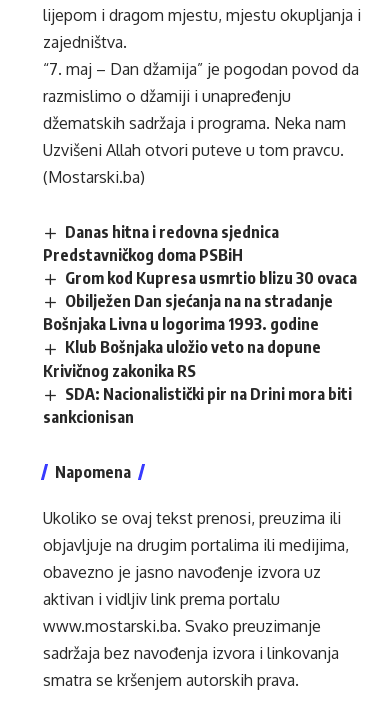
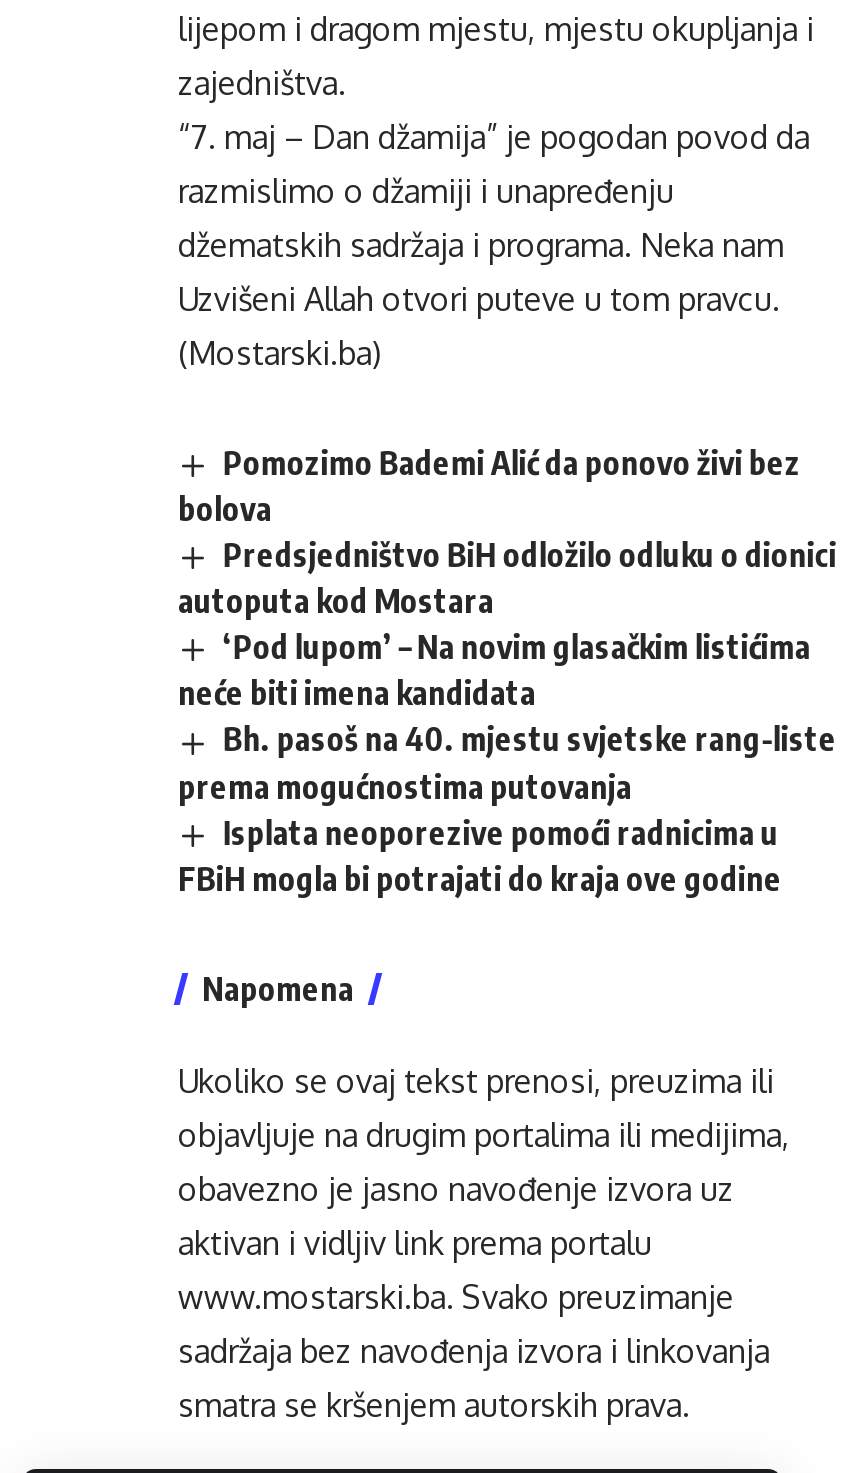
[43,222,357,427] Danas hitna i redovna sjednica | Predstavničkog doma PSBiH | Grom kod Kupresa usmrtio blizu 30 ovaca | Obilježen Dan sjećanja na na stradanje | Bošnjaka Livna u logorima 1993. godine | Klub Bošnjaka uložio veto na dopune | Krivičnog zakonika RS | SDA: Nacionalistički pir na Drini mora biti | sankcionisan -> [178,443,837,898] Pomozimo Bademi Alić da ponovo živi bez | bolova | Predsjedništvo BiH odložilo odluku o dionici | autoputa kod Mostara | ‘Pod lupom’ – Na novim glasačkim listićima | neće biti imena kandidata | Bh. pasoš na 40. mjestu svjetske rang-liste | prema mogućnostima putovanja | Isplata neoporezive pomoći radnicima u | FBiH mogla bi potrajati do kraja ove godine

